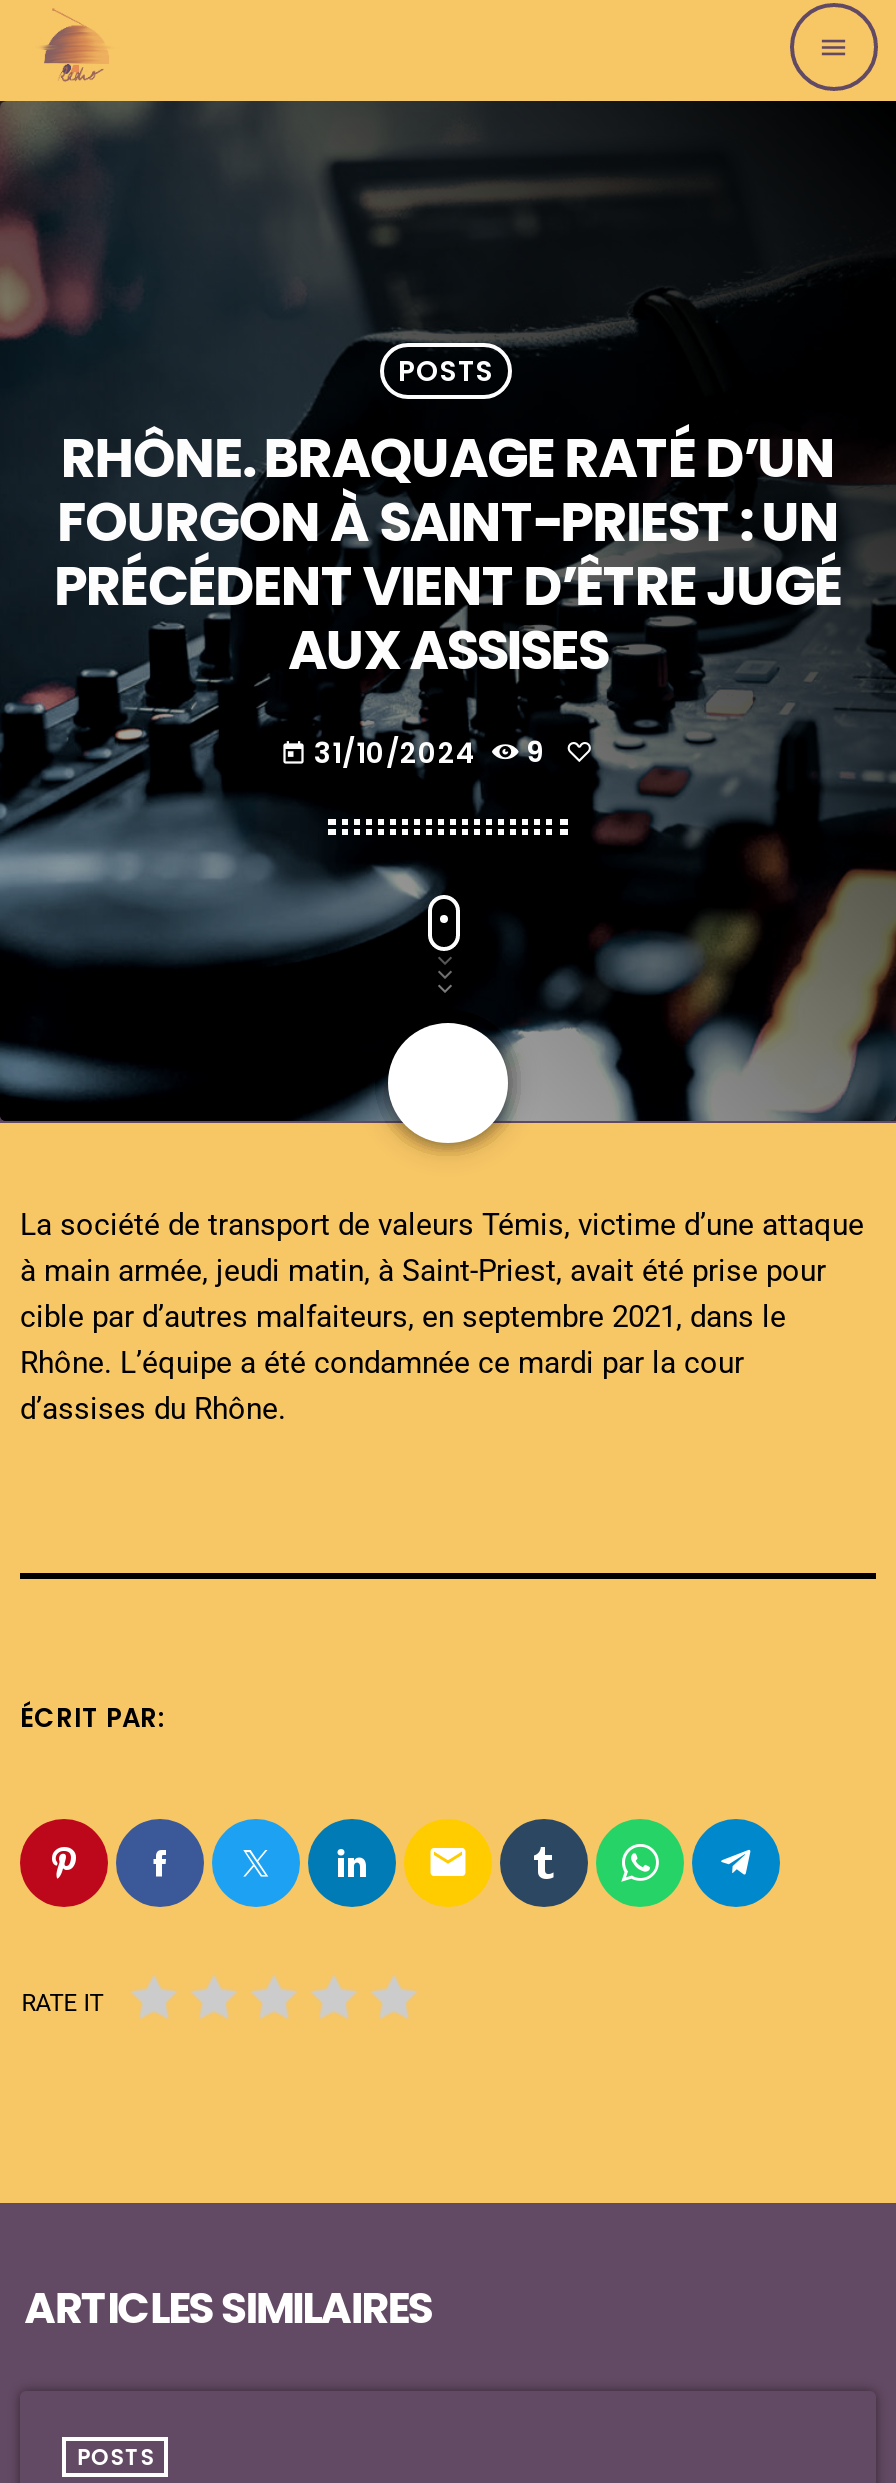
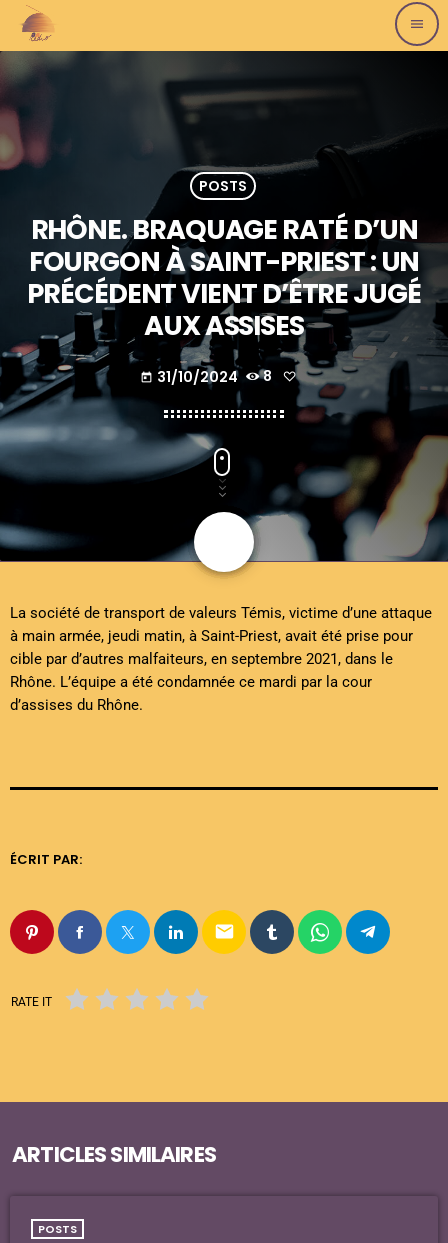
[526,733,550,773] 9 -> [263,367,275,387] 8

